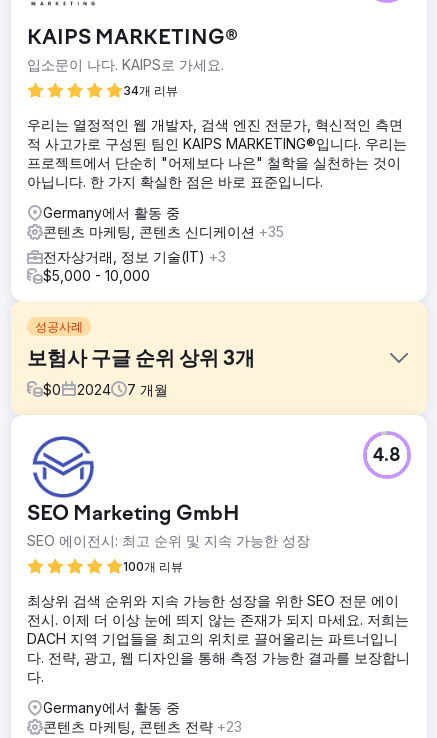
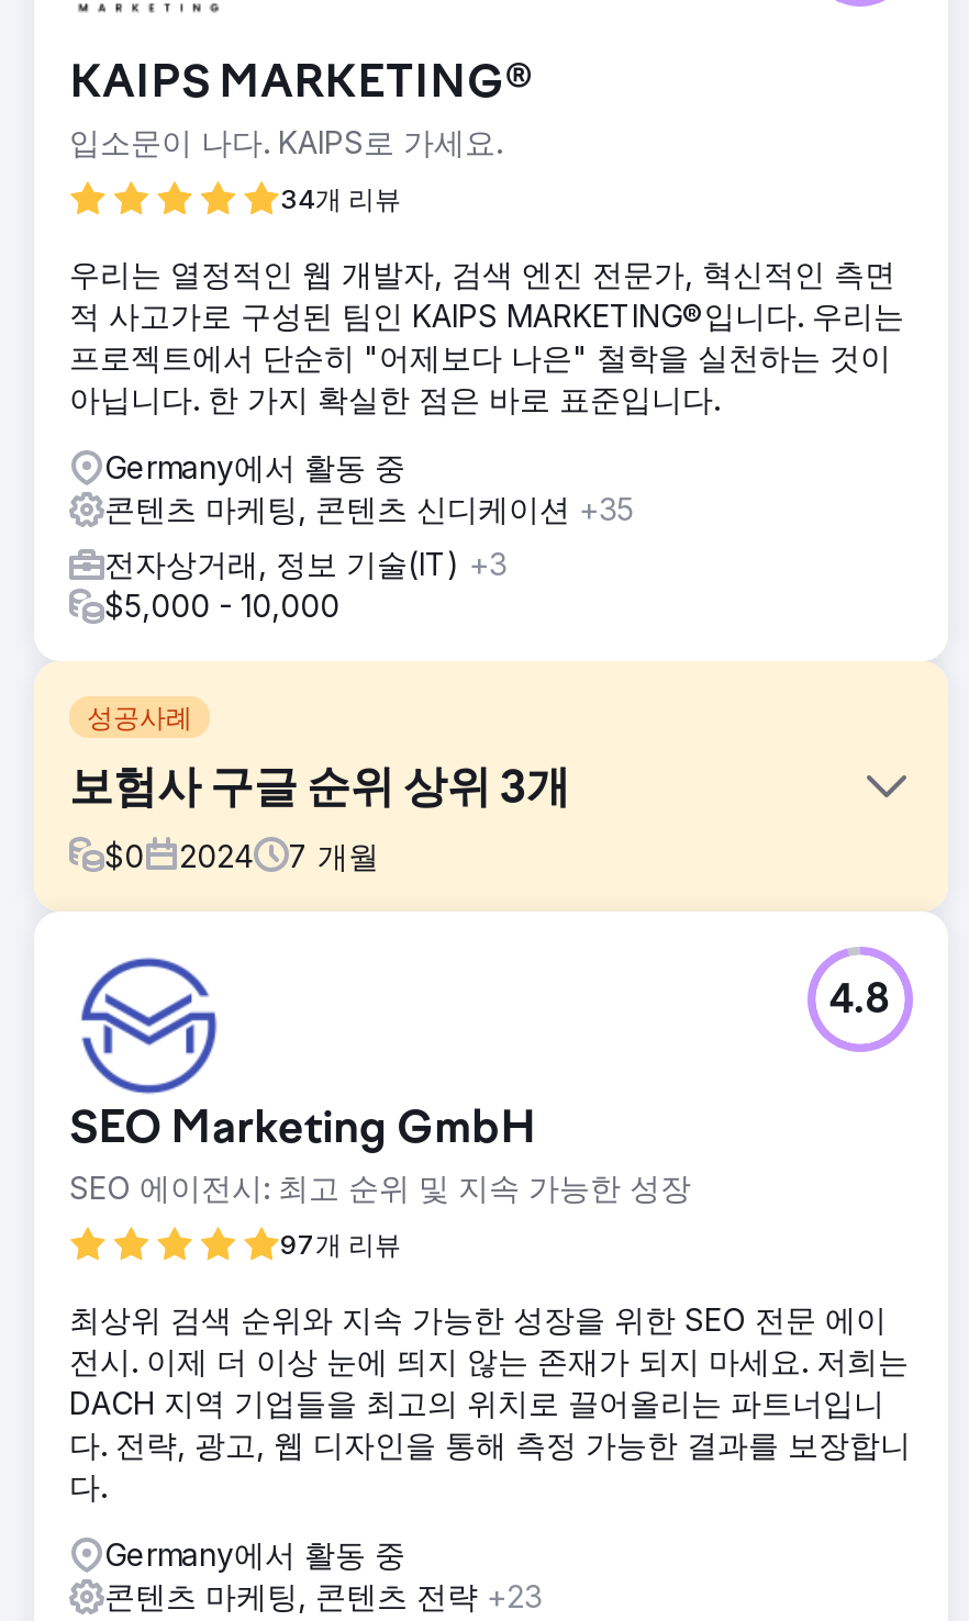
[123,559,183,574] 100개 리뷰 -> [280,1227,401,1260] 97개 리뷰

